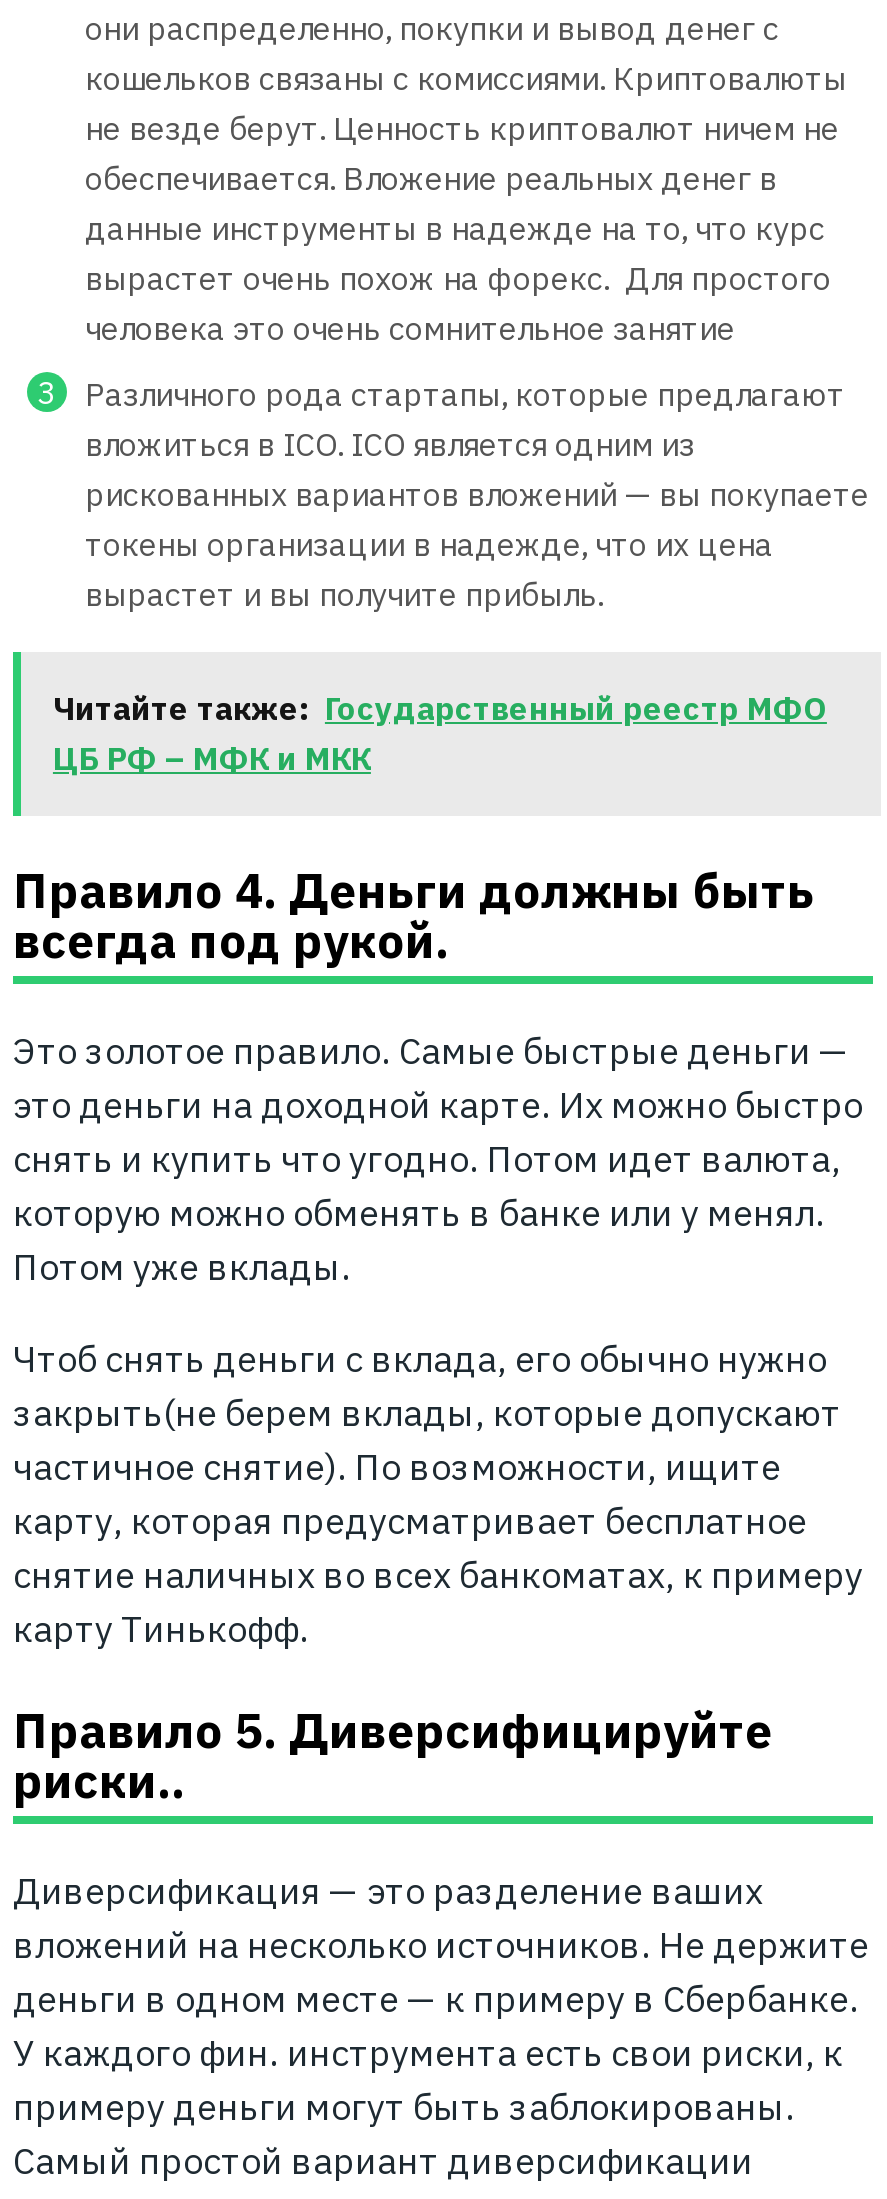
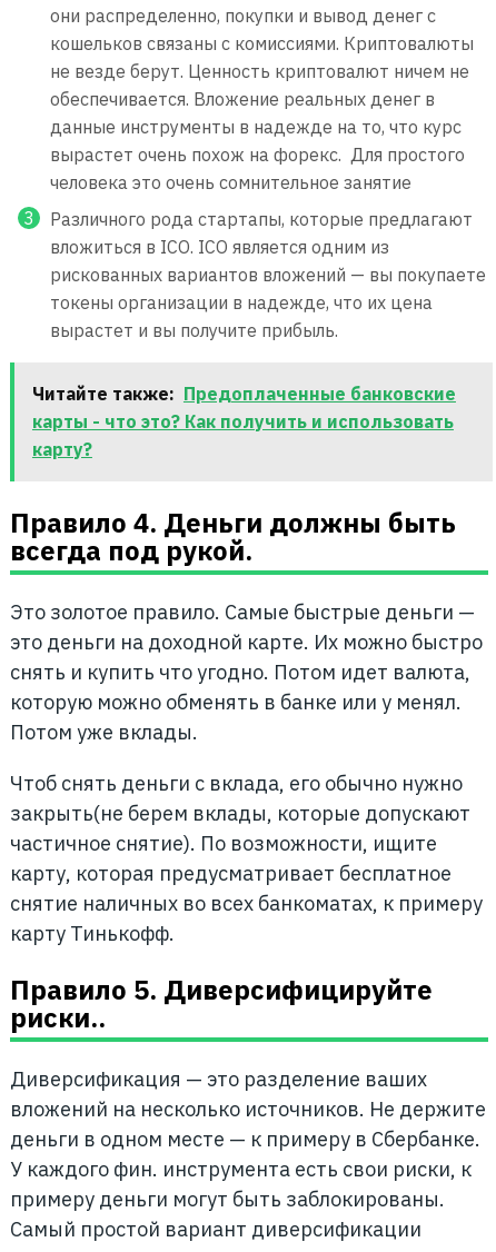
[53,688,827,778] Читайте также: Государственный реестр МФО | ЦБ РФ – МФК и МКК -> [32,382,456,460] Читайте также: Предоплаченные банковские | карты - что это? Как получить и использовать | карту?

